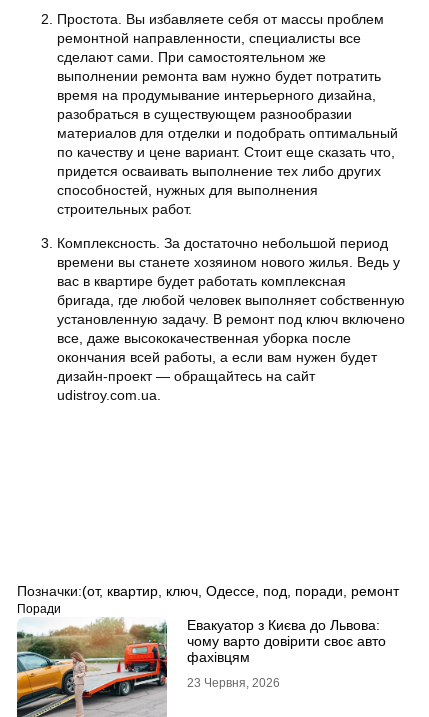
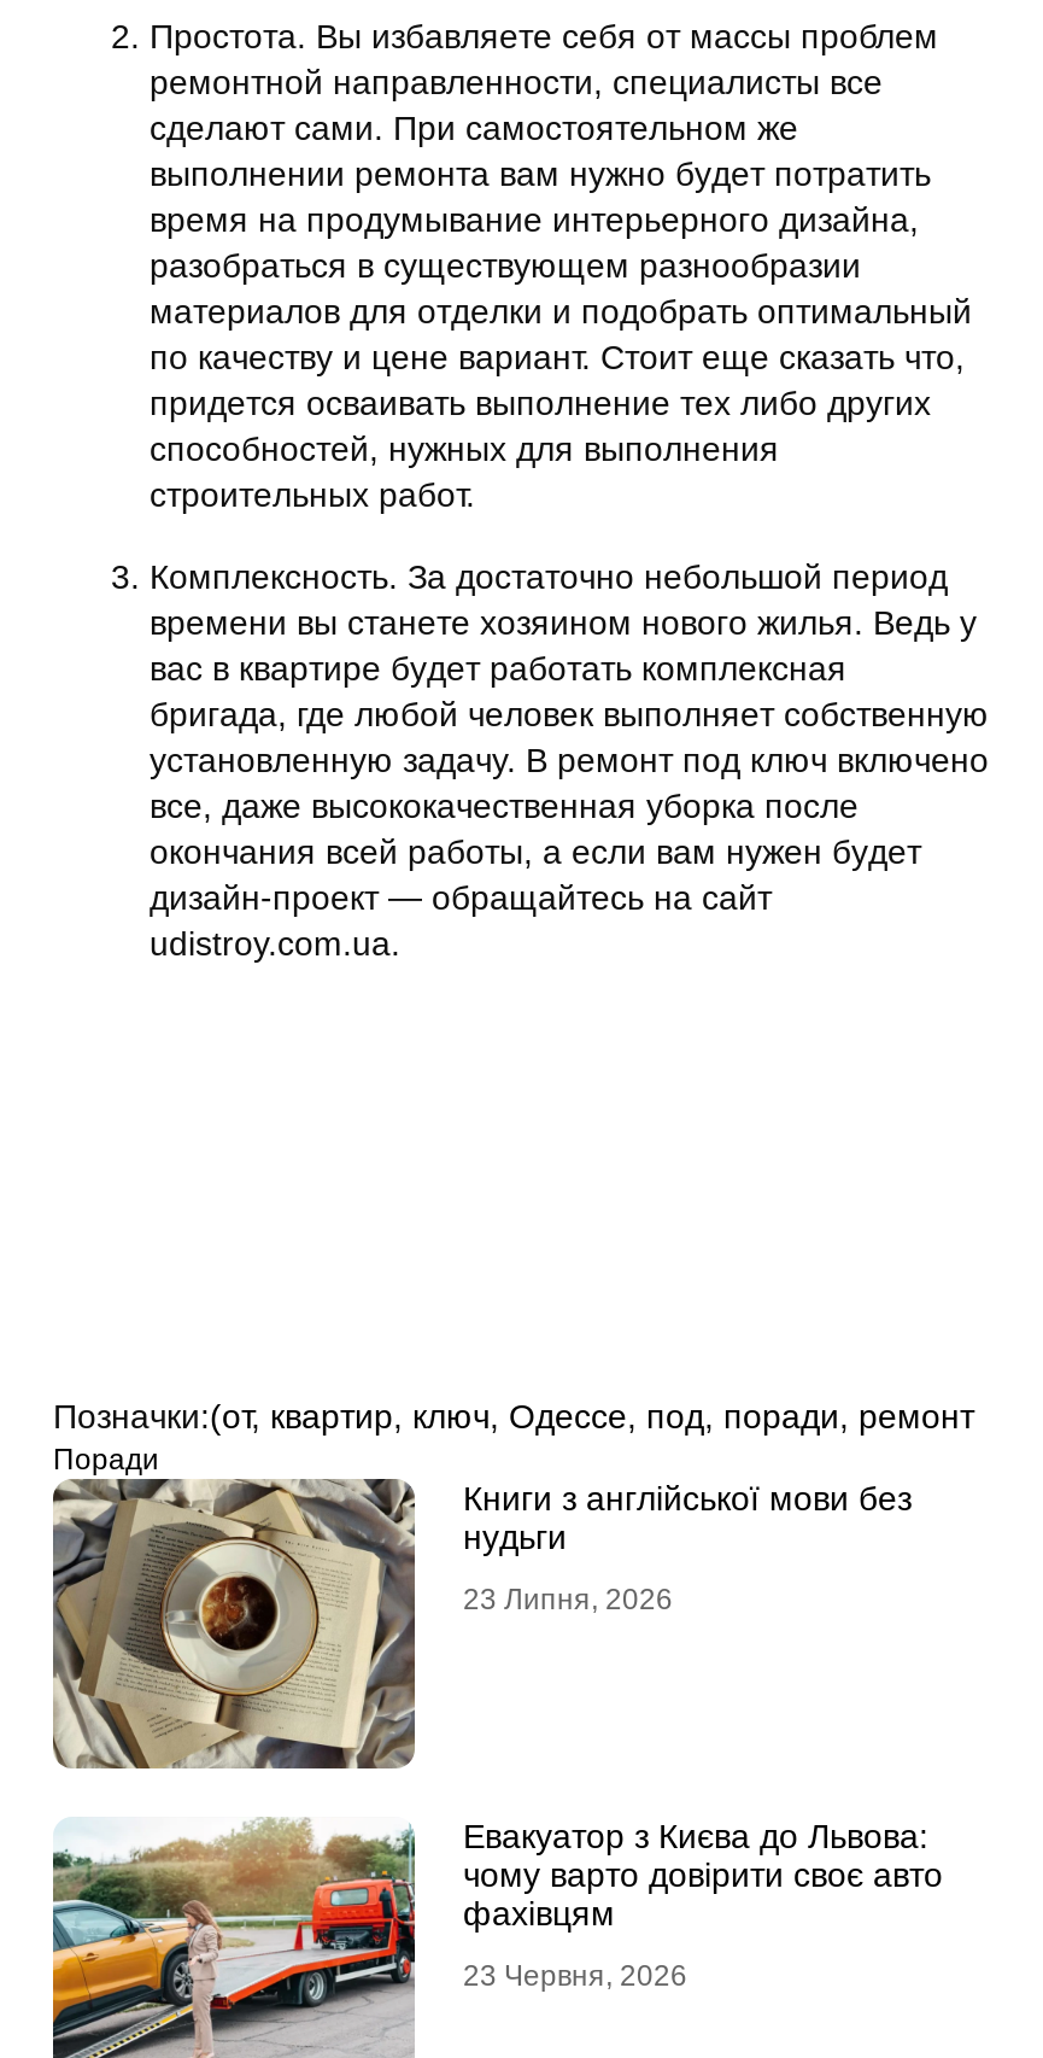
none -> [51,1477,912,1771] [image] | Книги з англійської мови без | нудьги | 23 Липня, 2026

